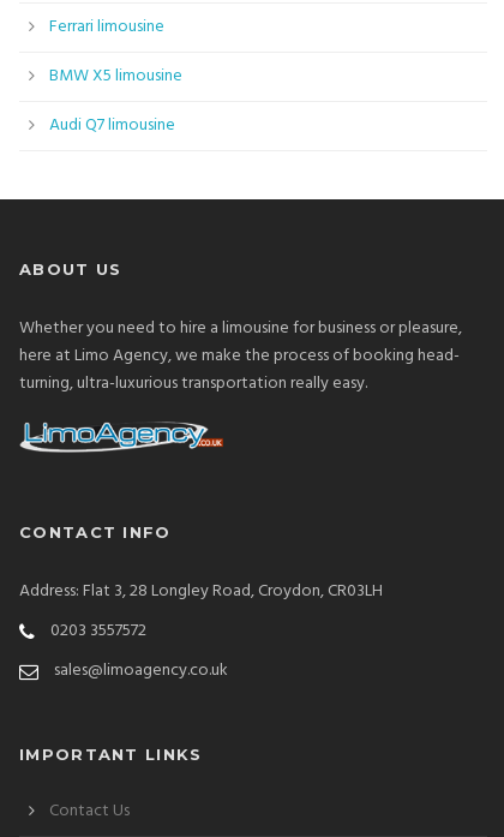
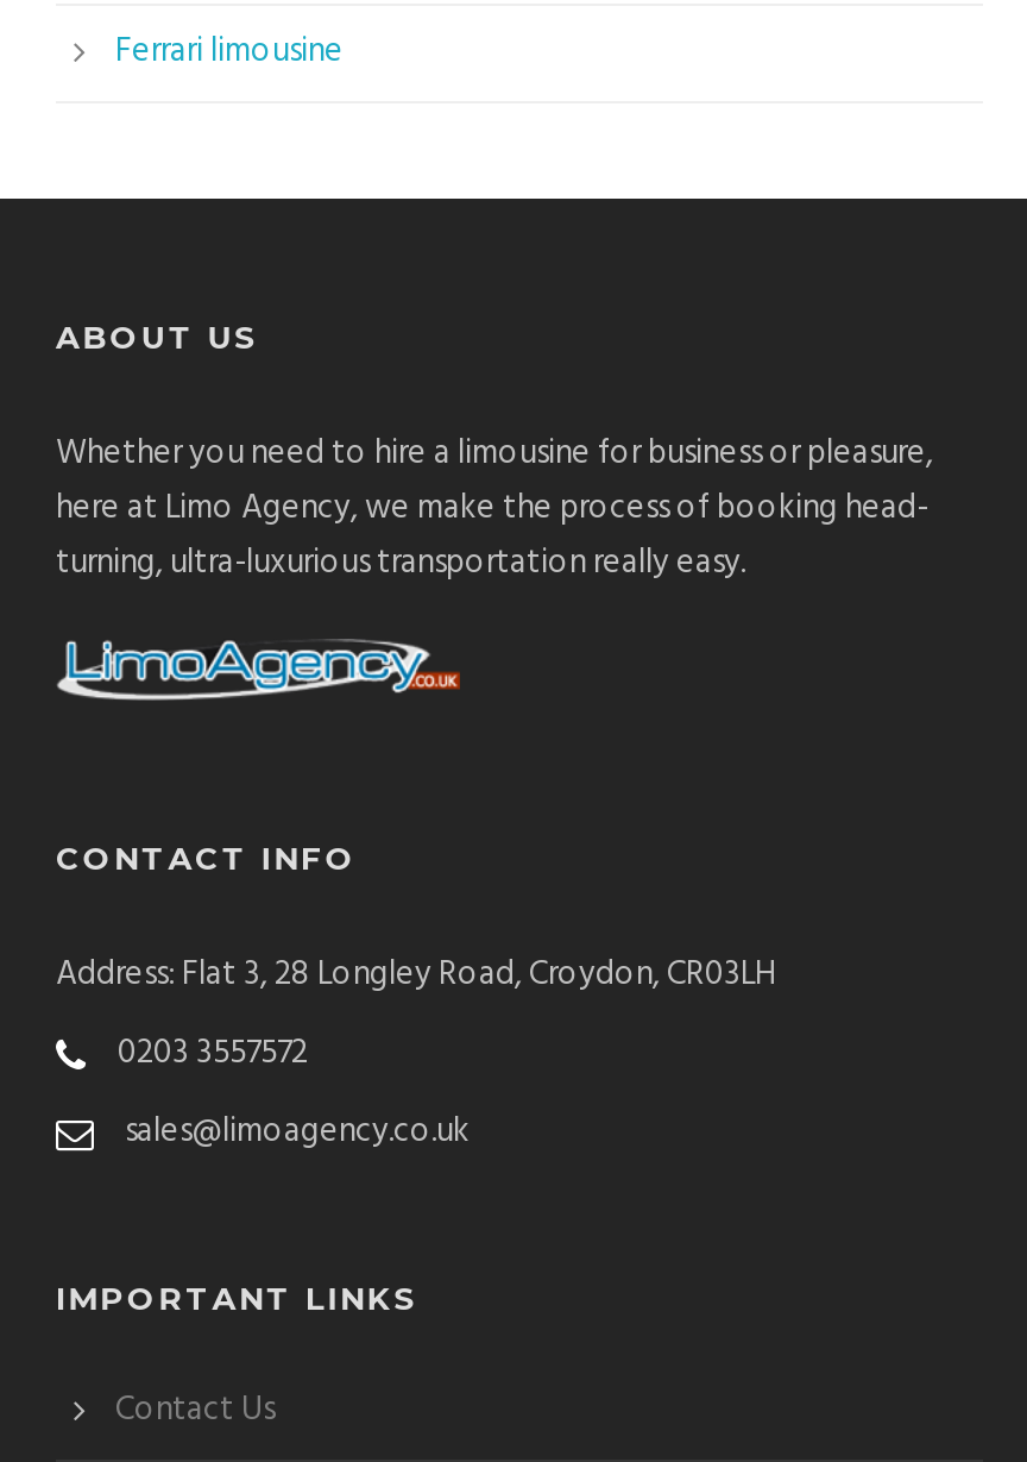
[49,63,182,140] BMW X5 limousine | Audi Q7 limousine -> none

